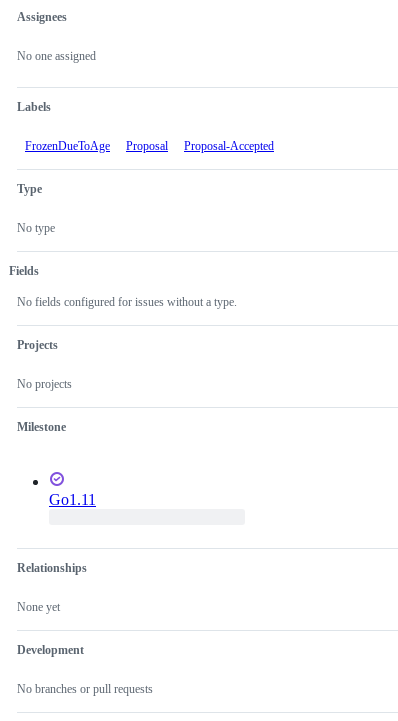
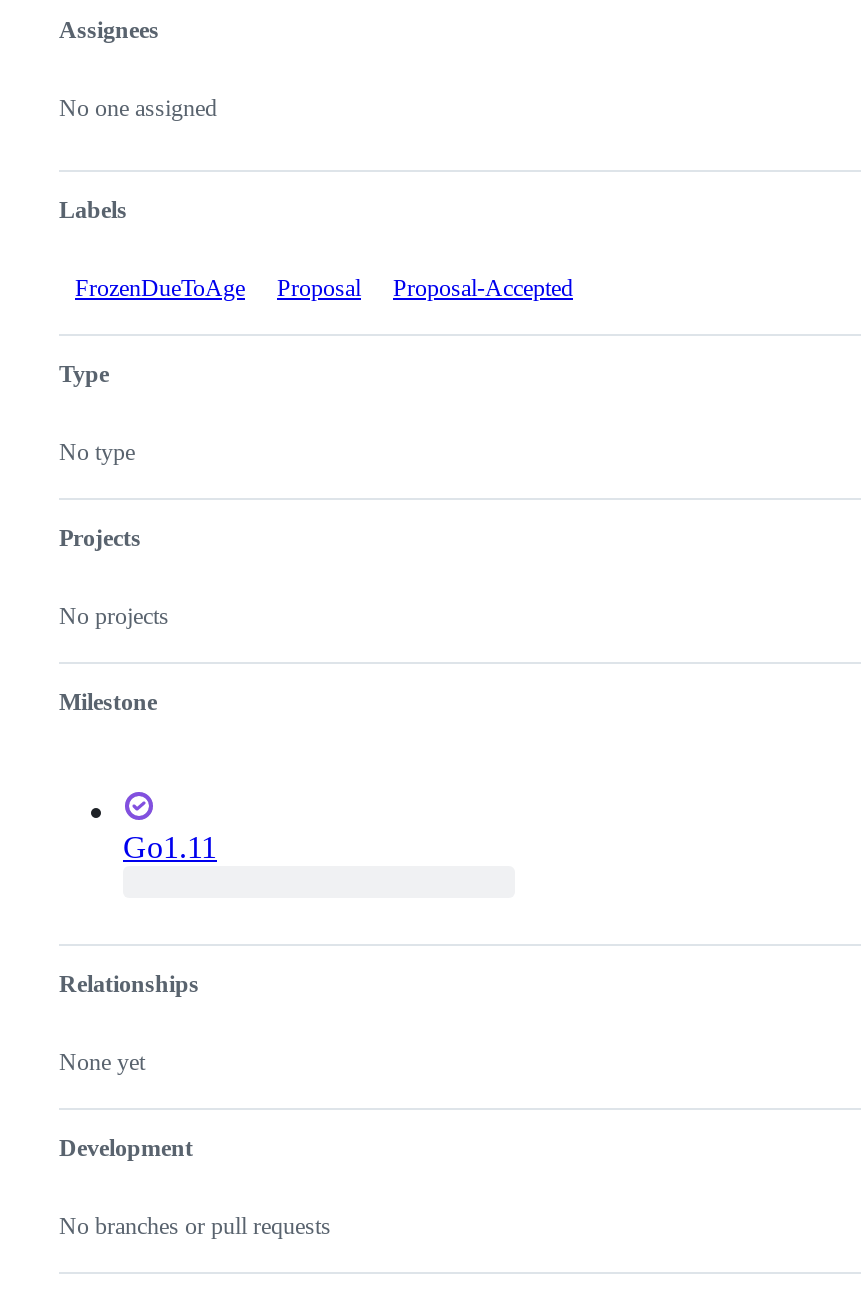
[9,264,237,309] Fields | No fields configured for issues without a type. -> none

